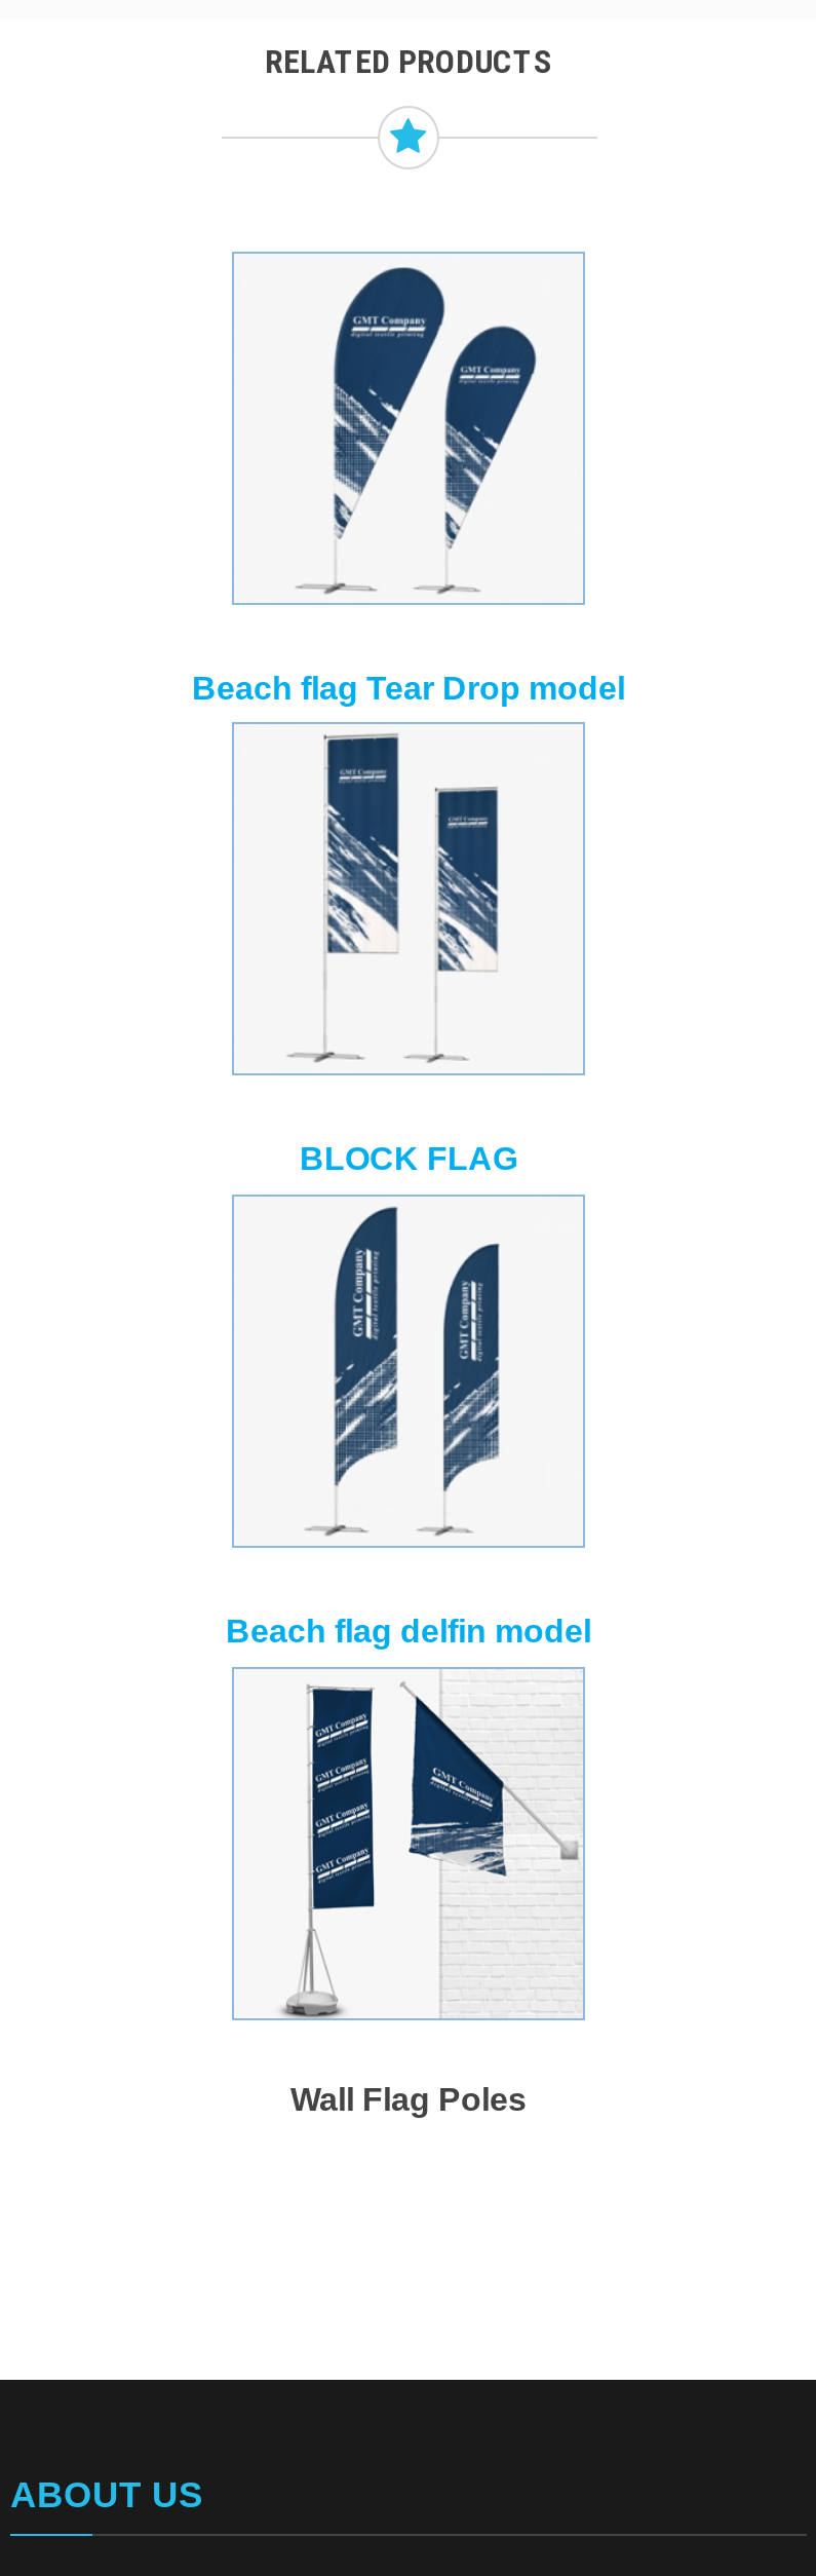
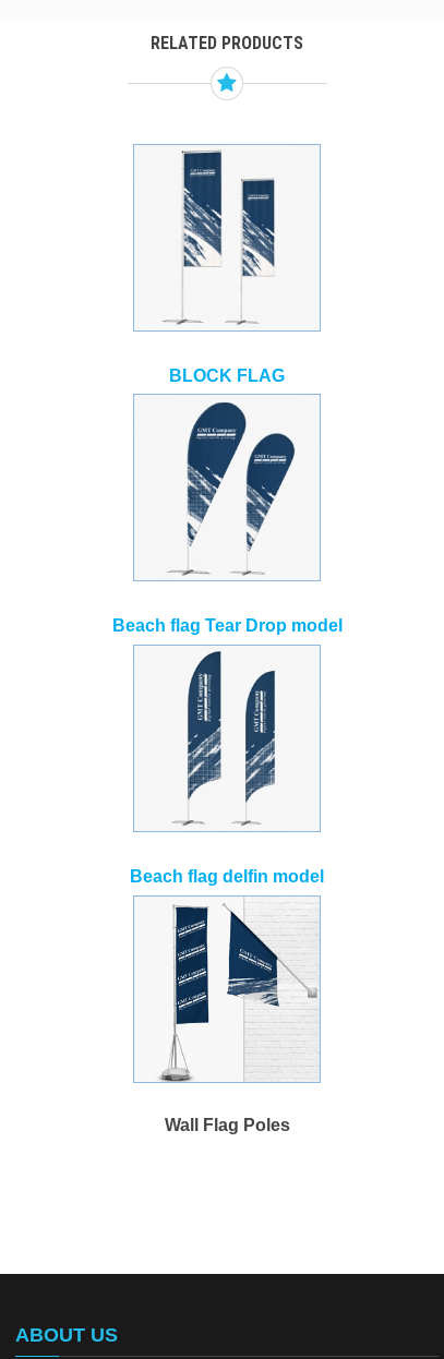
moved [333,266,538,547] -> [188,401,296,549]: [image]
moved [192,670,625,705] -> [112,617,342,635]: Beach flag Tear Drop model
moved [326,730,392,802] -> [183,147,218,185]: [image]
moved [320,806,409,958] -> [180,188,227,268]: [image]
moved [300,1142,517,1177] -> [169,366,285,385]: BLOCK FLAG

